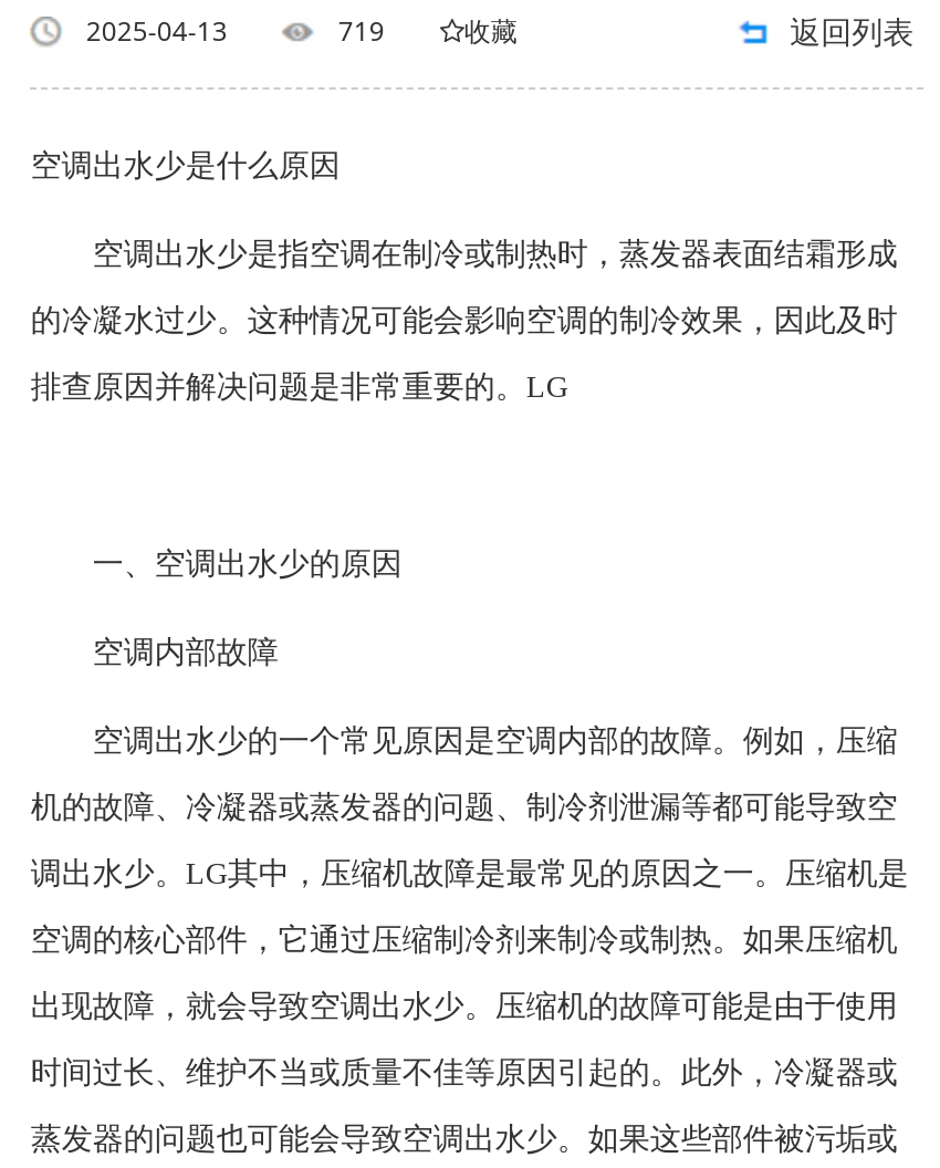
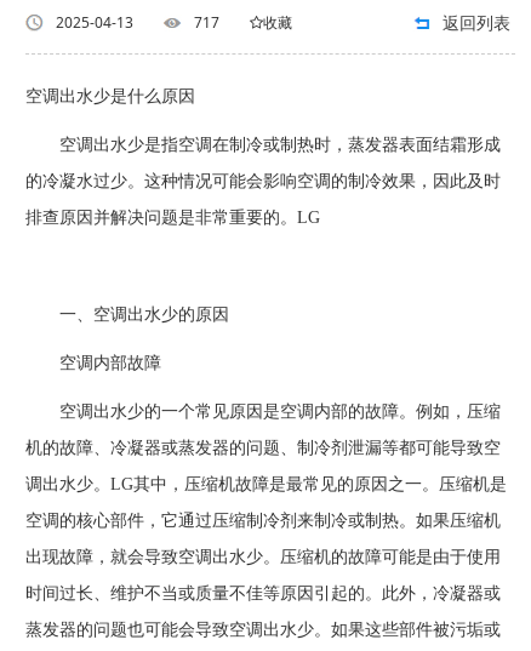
[338,12,385,50] 719 -> [194,12,220,33] 717

